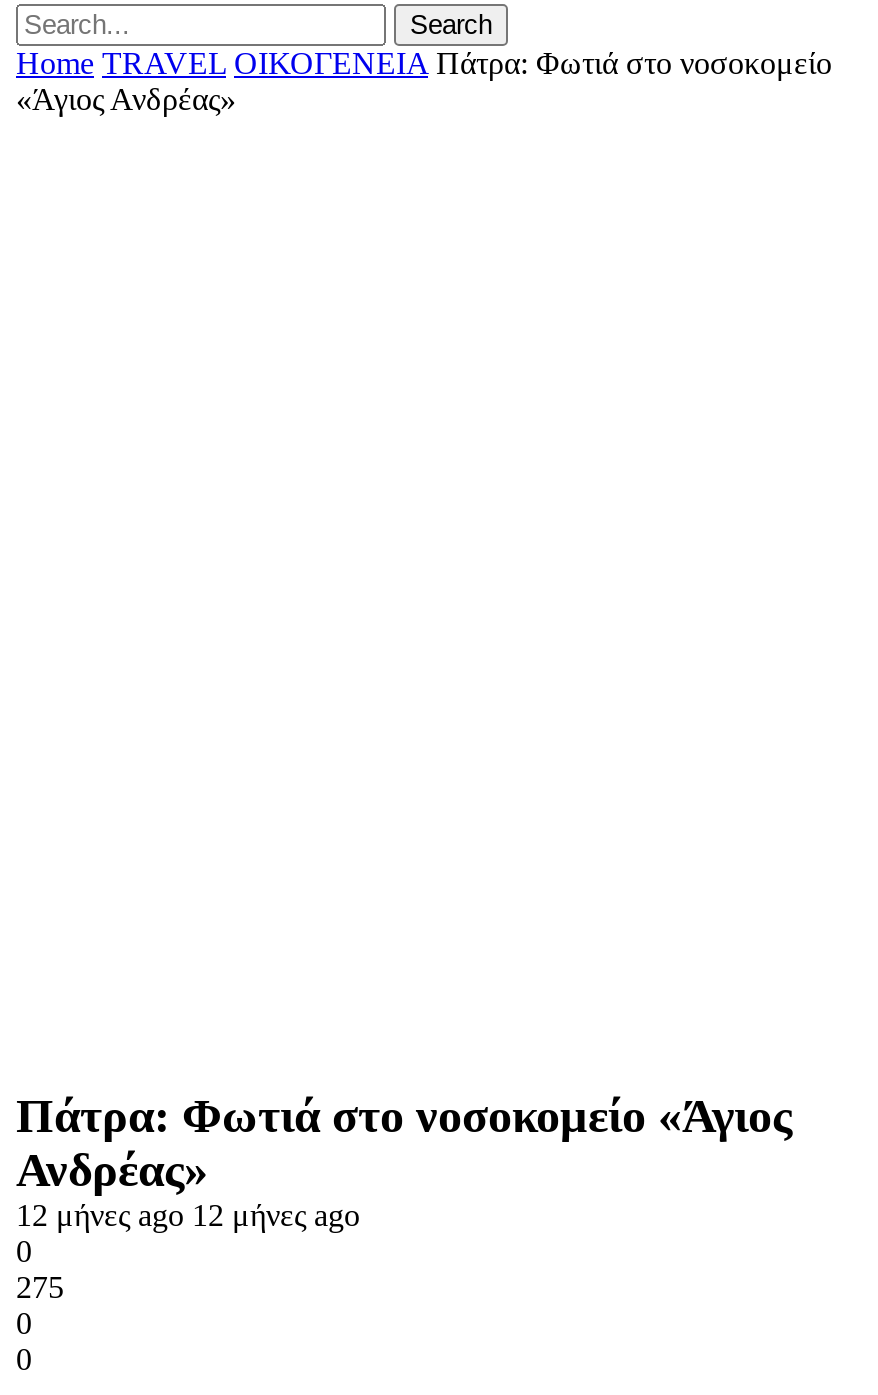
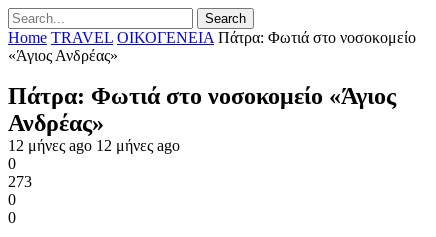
[16,1270,64,1304] 275 -> [8,173,32,190] 273

